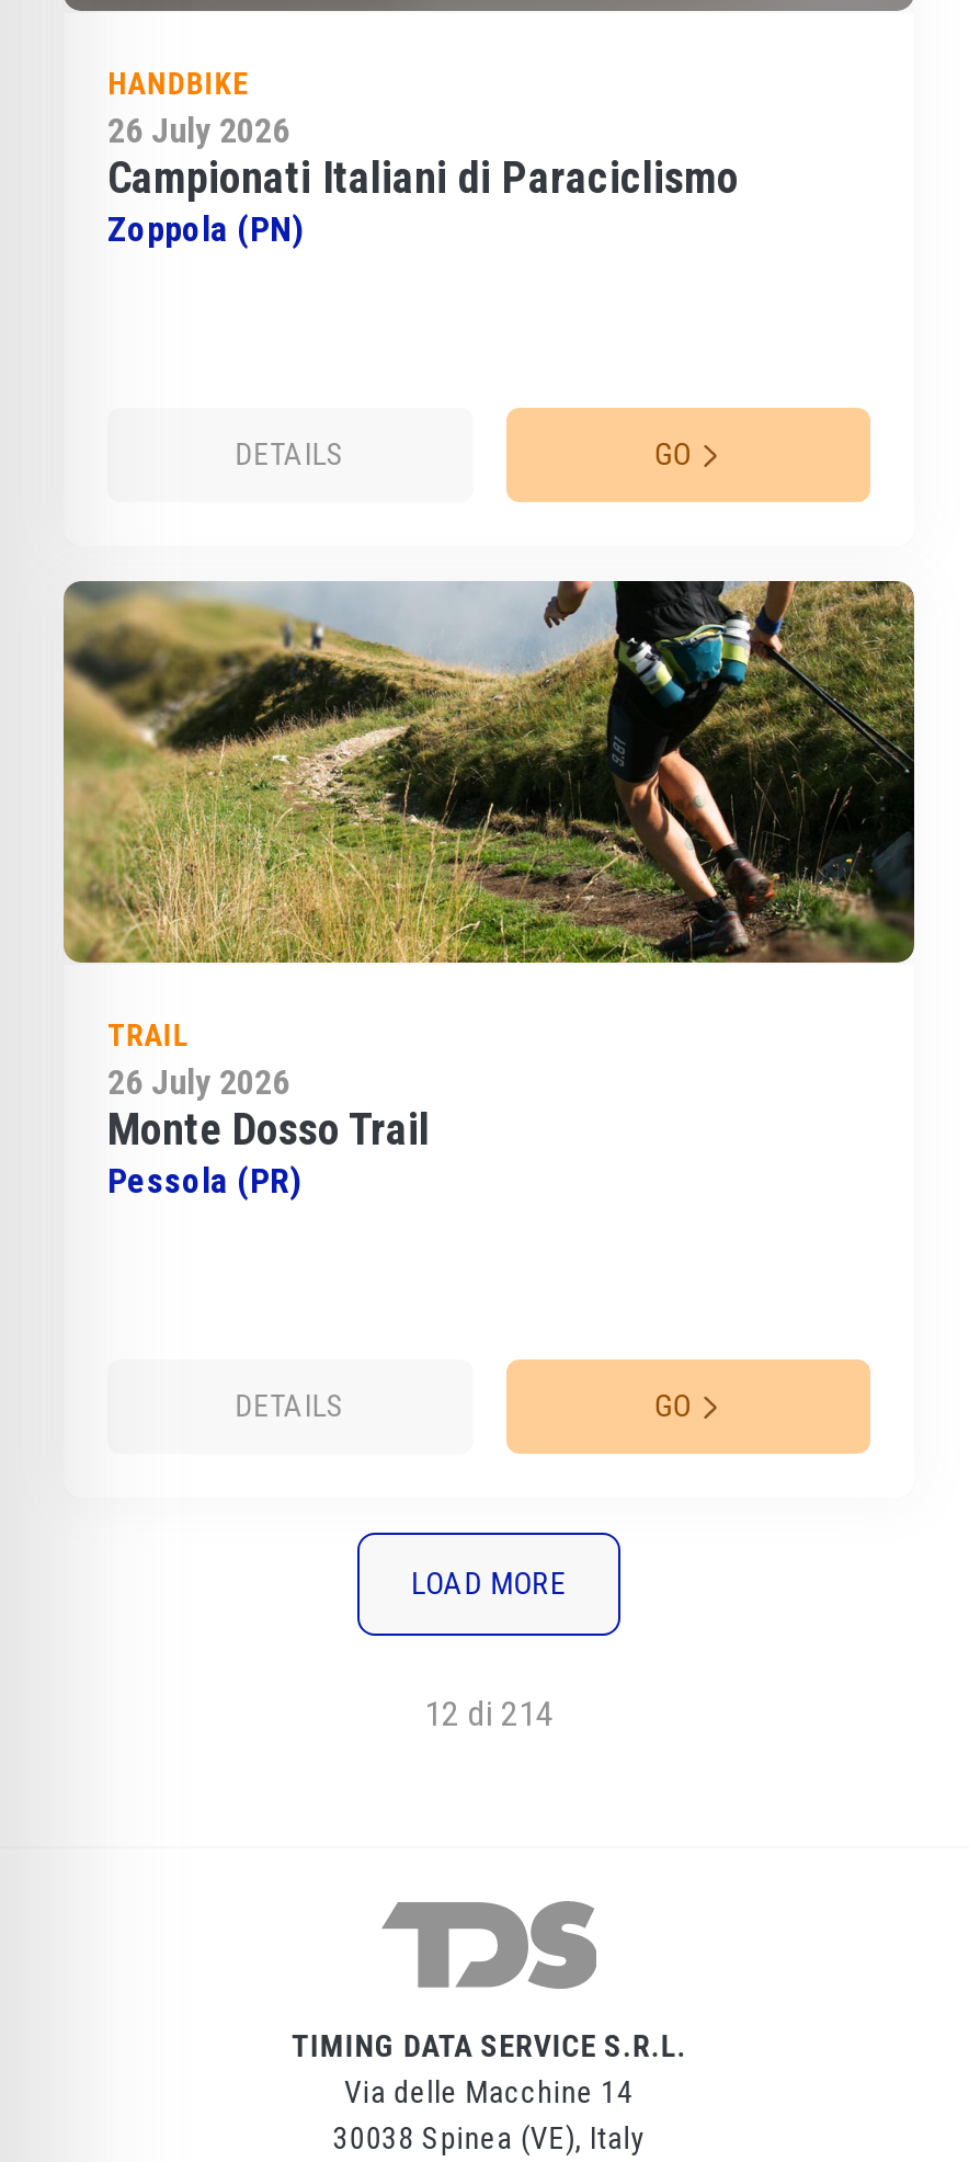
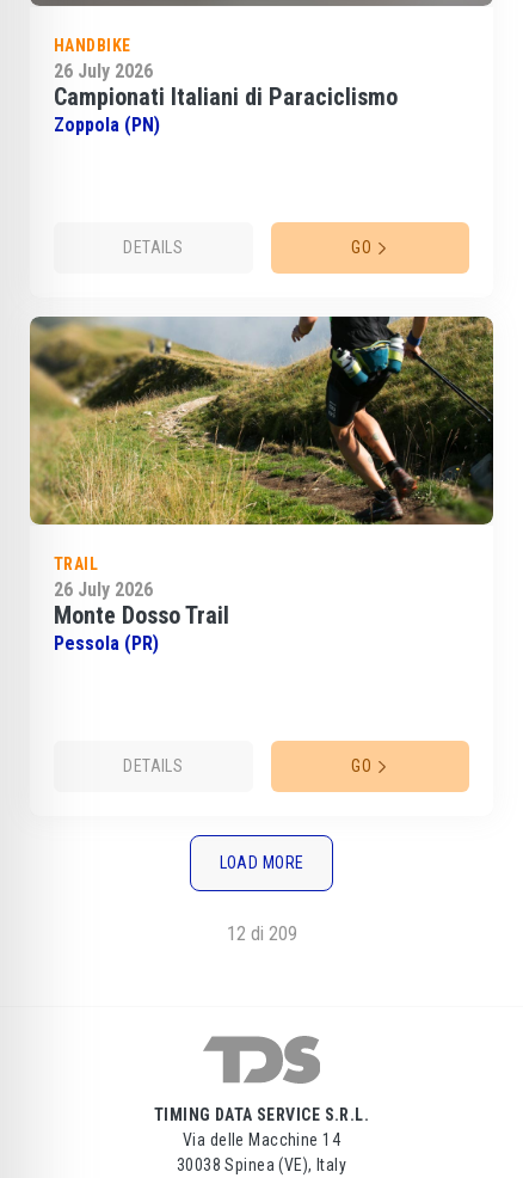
[424,1693,554,1735] 12 di 214 -> [226,923,297,945] 12 di 209

